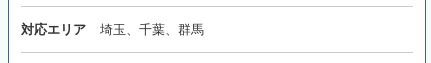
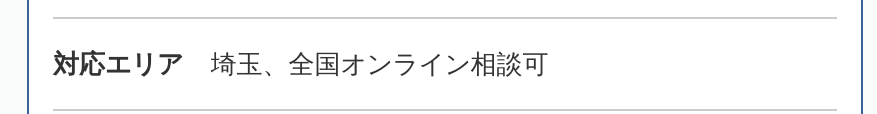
[100,22,204,37] 埼玉、千葉、群馬 -> [210,49,548,79] 埼玉、全国オンライン相談可

